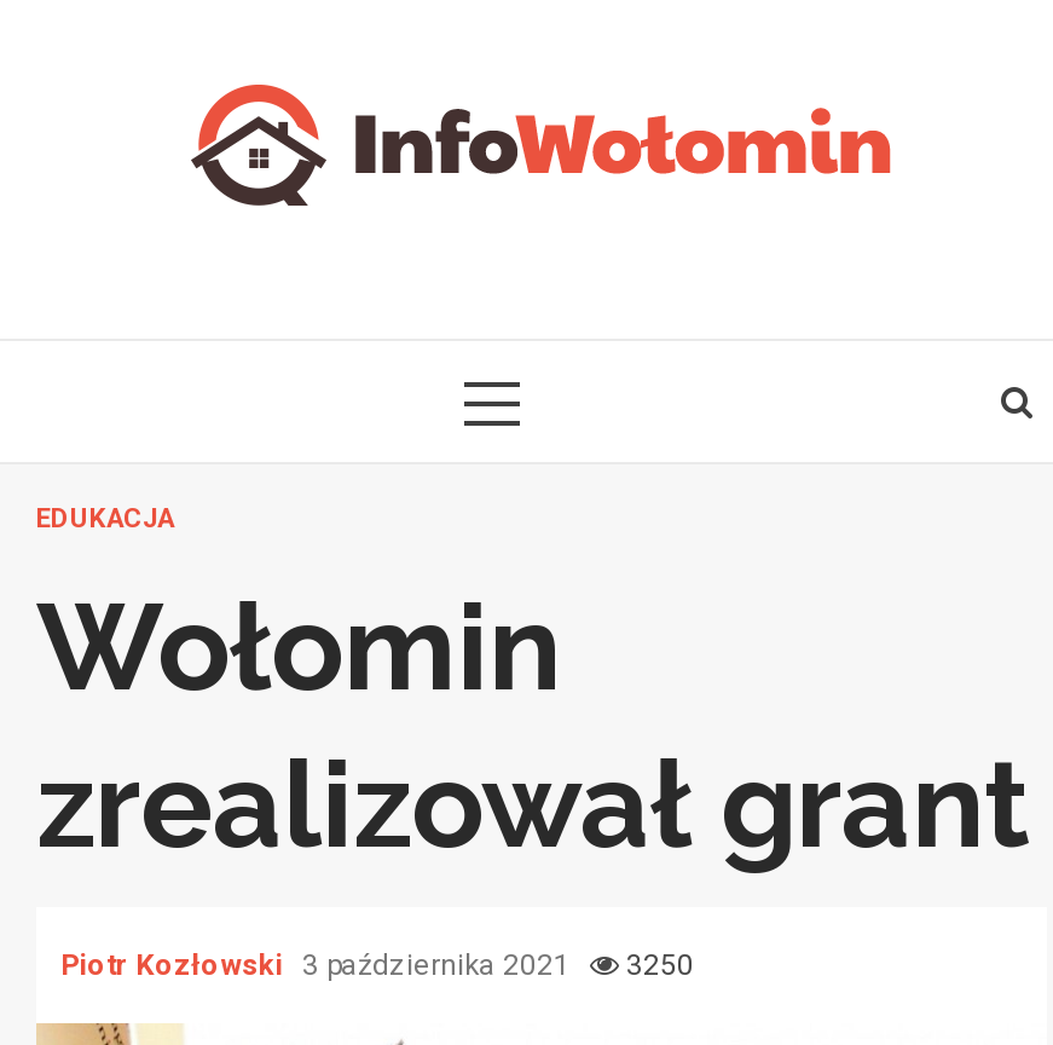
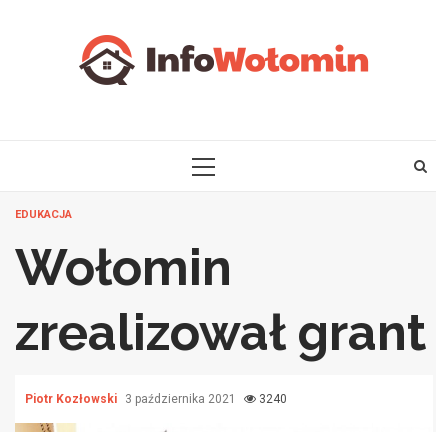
[60,948,694,982] Piotr Kozłowski 3 października 2021 3250 -> [25,392,287,406] Piotr Kozłowski 3 października 2021 3240

